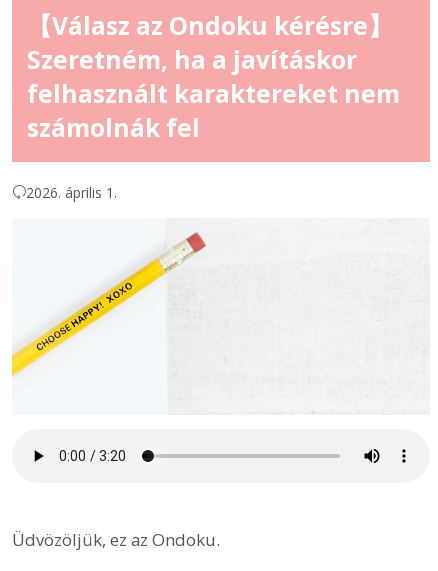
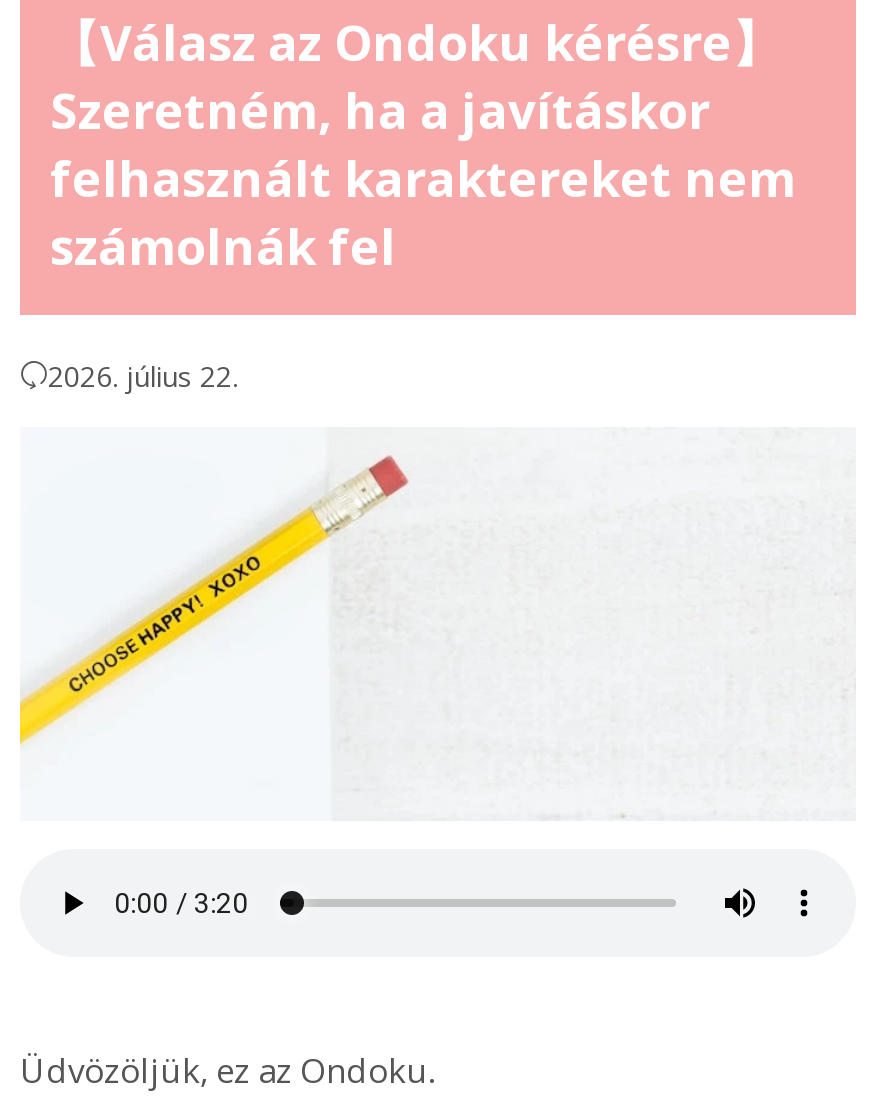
[26,183,117,202] 2026. április 1. -> [48,356,238,394] 2026. július 22.

